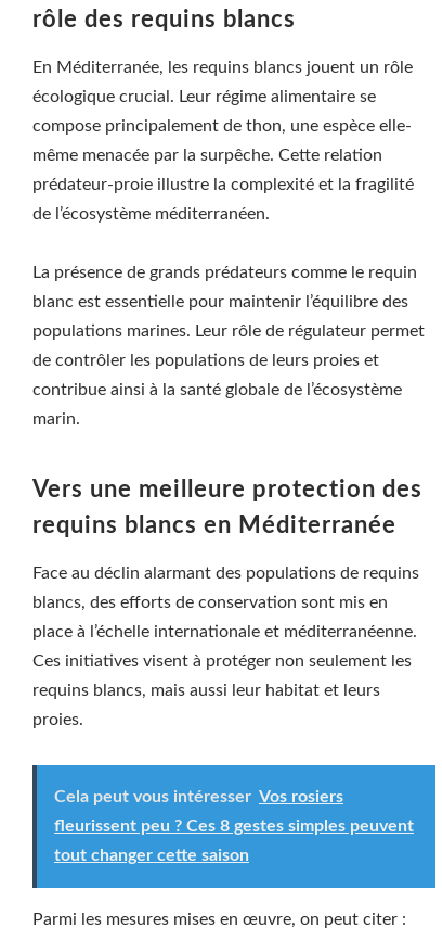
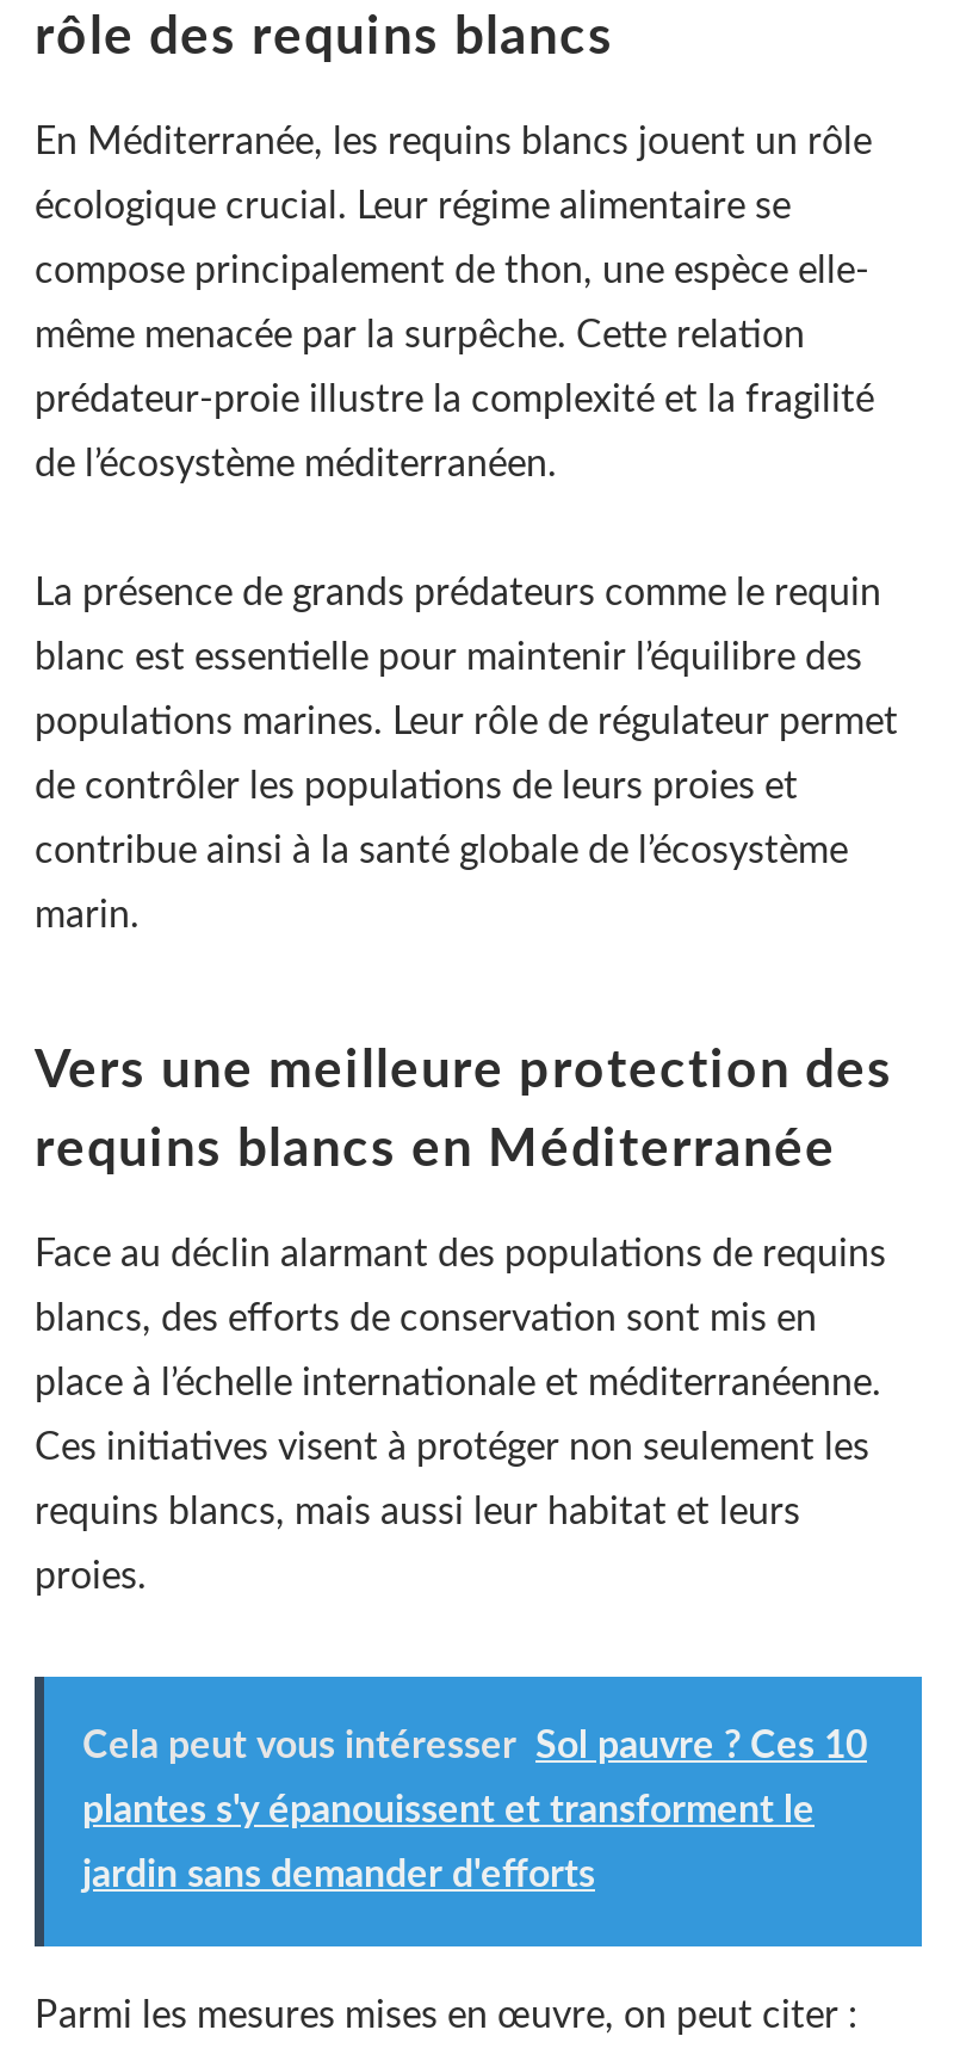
[54,788,343,805] Cela peut vous intéresser Vos rosiers -> [82,1726,867,1765] Cela peut vous intéresser Sol pauvre ? Ces 10
[54,817,414,834] fleurissent peu ? Ces 8 gestes simples peuvent -> [82,1791,815,1829] plantes s'y épanouissent et transforment le
[54,846,249,864] tout changer cette saison -> [82,1855,595,1893] jardin sans demander d'efforts

